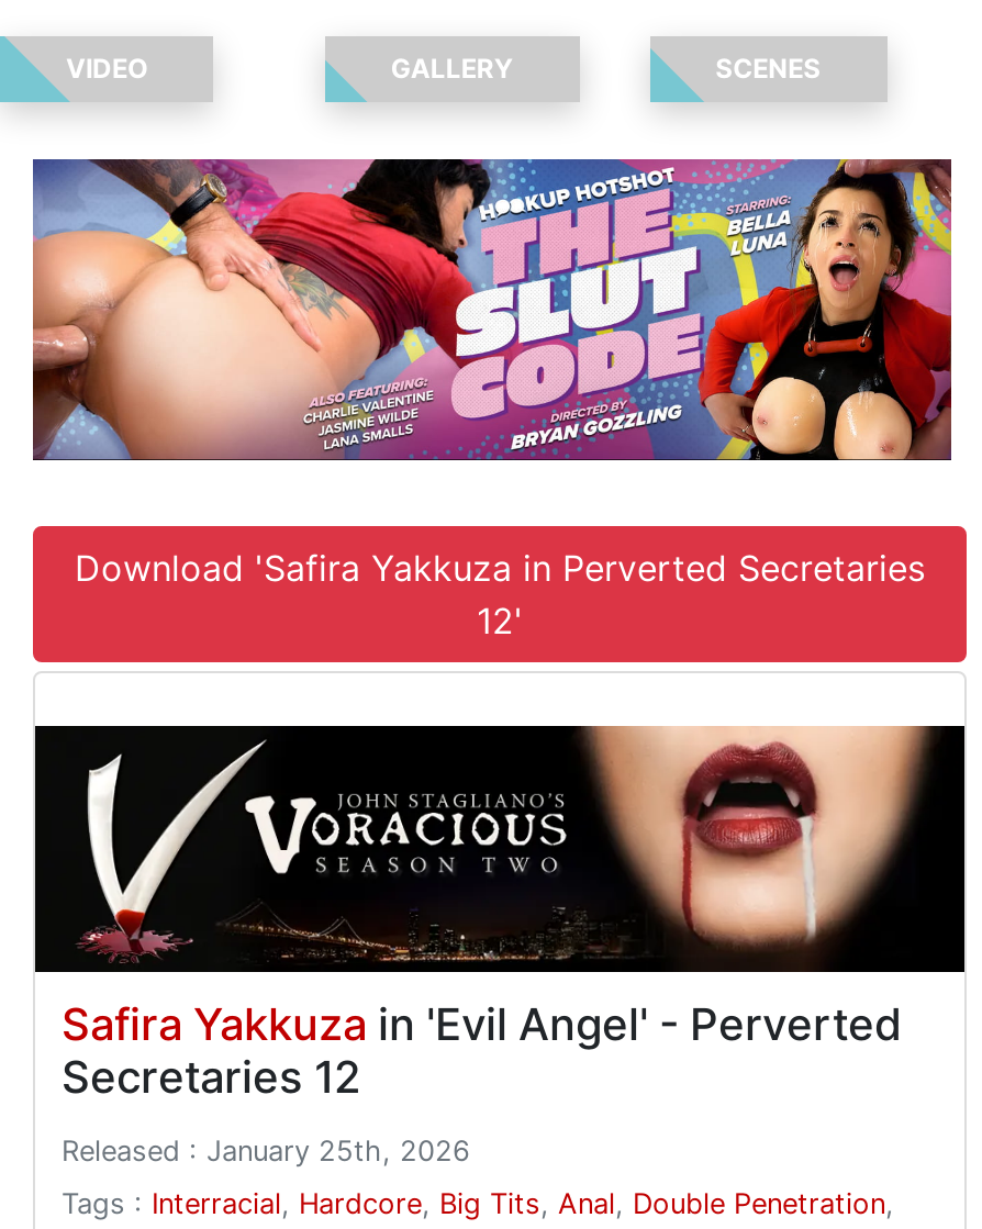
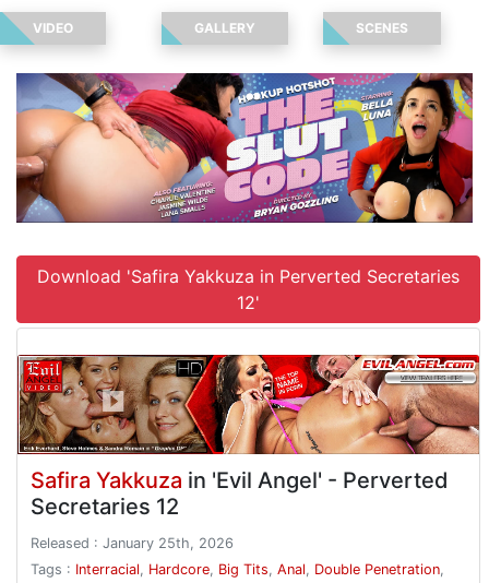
[33,724,967,974] [image] -> [16,354,480,455] [image]

